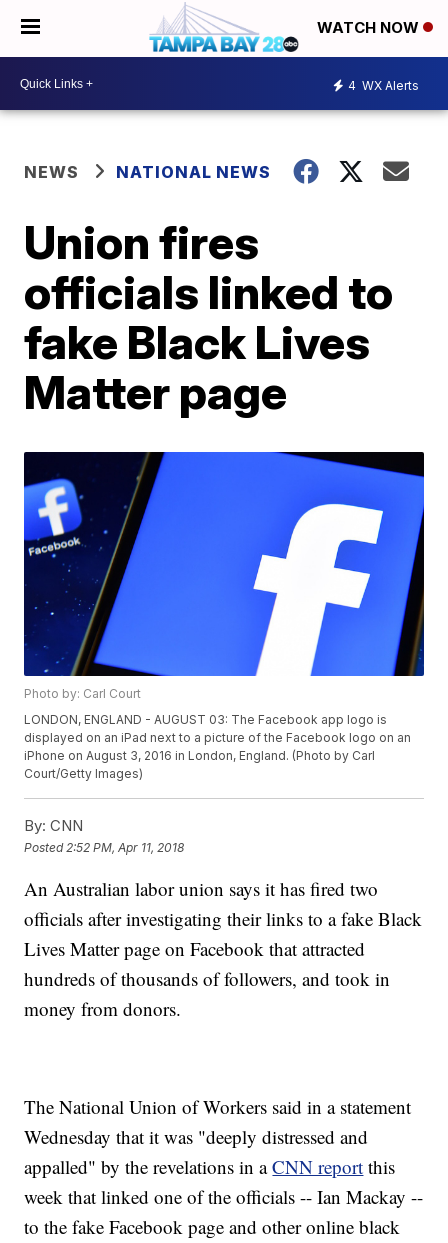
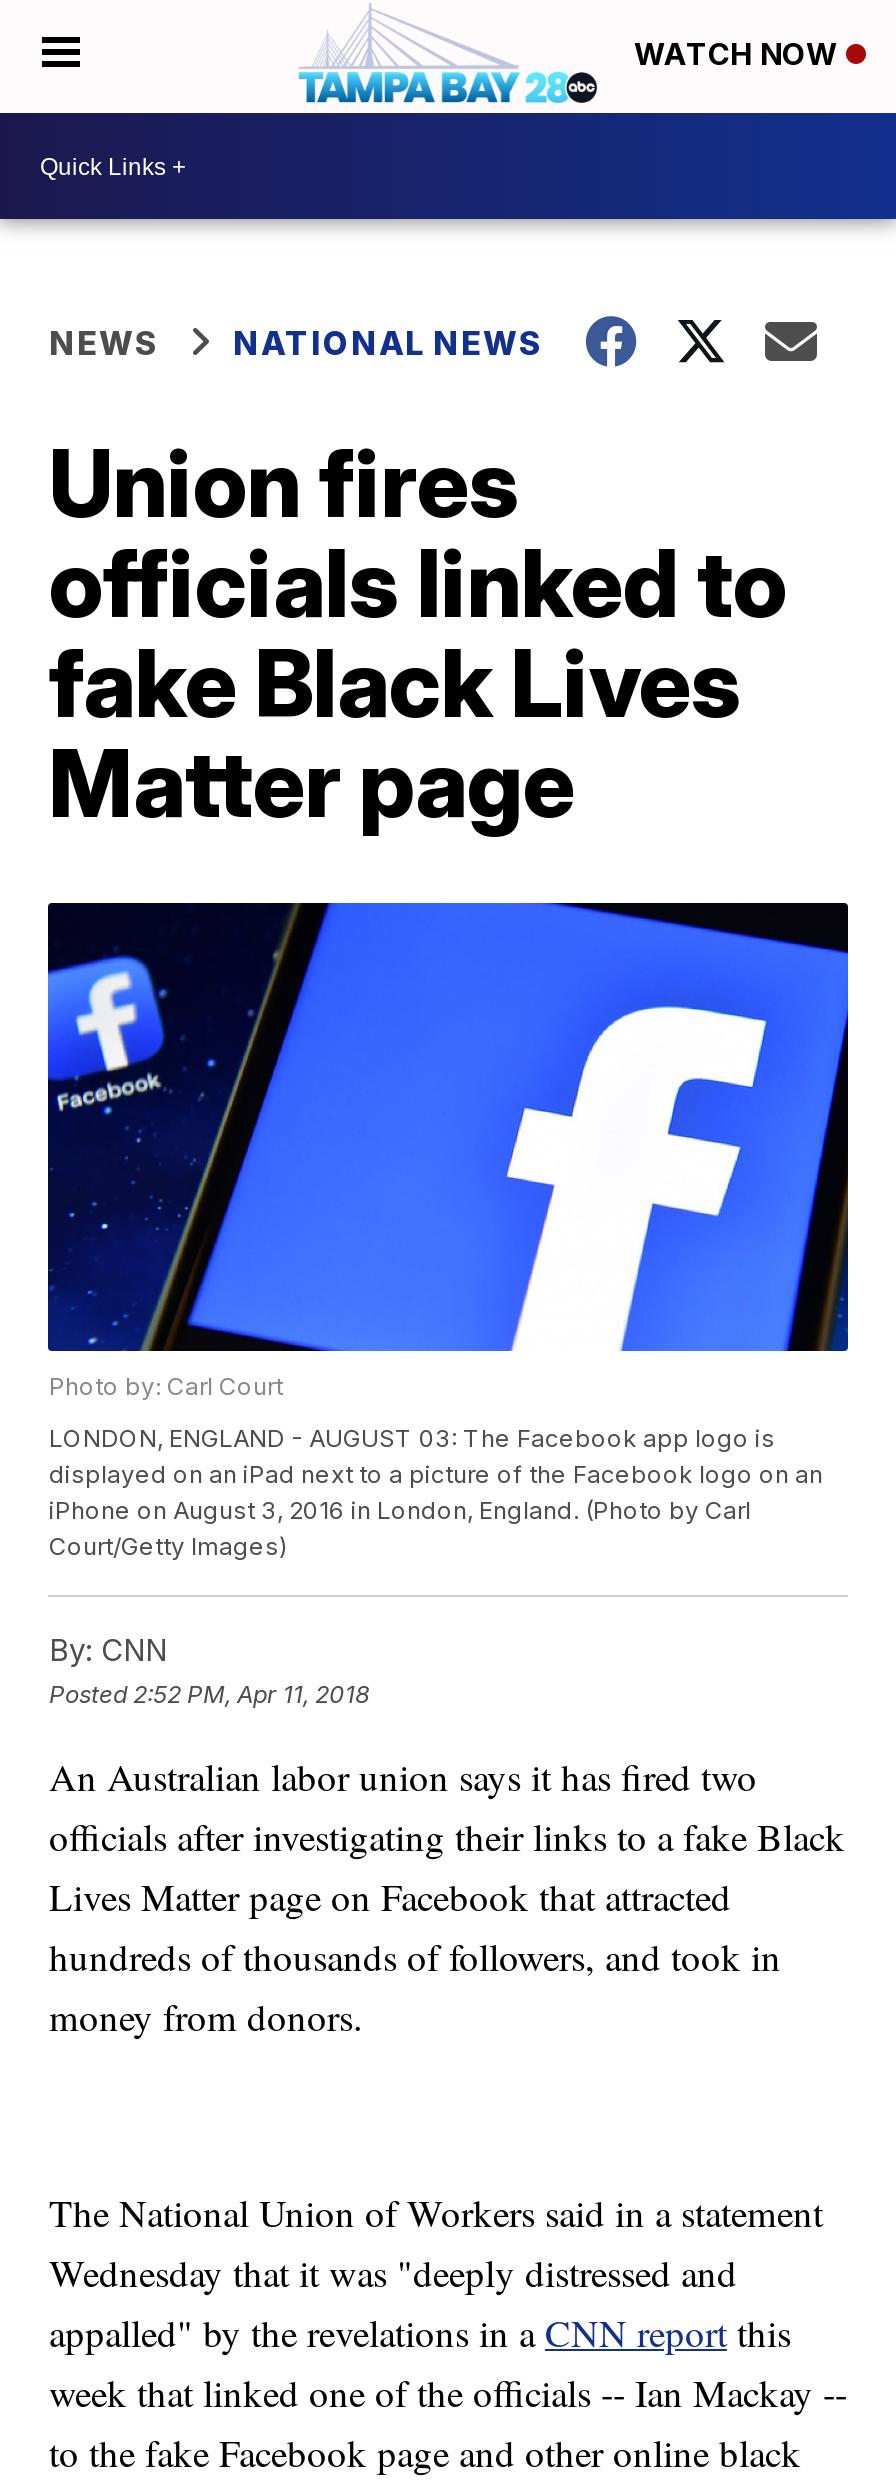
[348,77,419,92] 4 WX Alerts -> none

